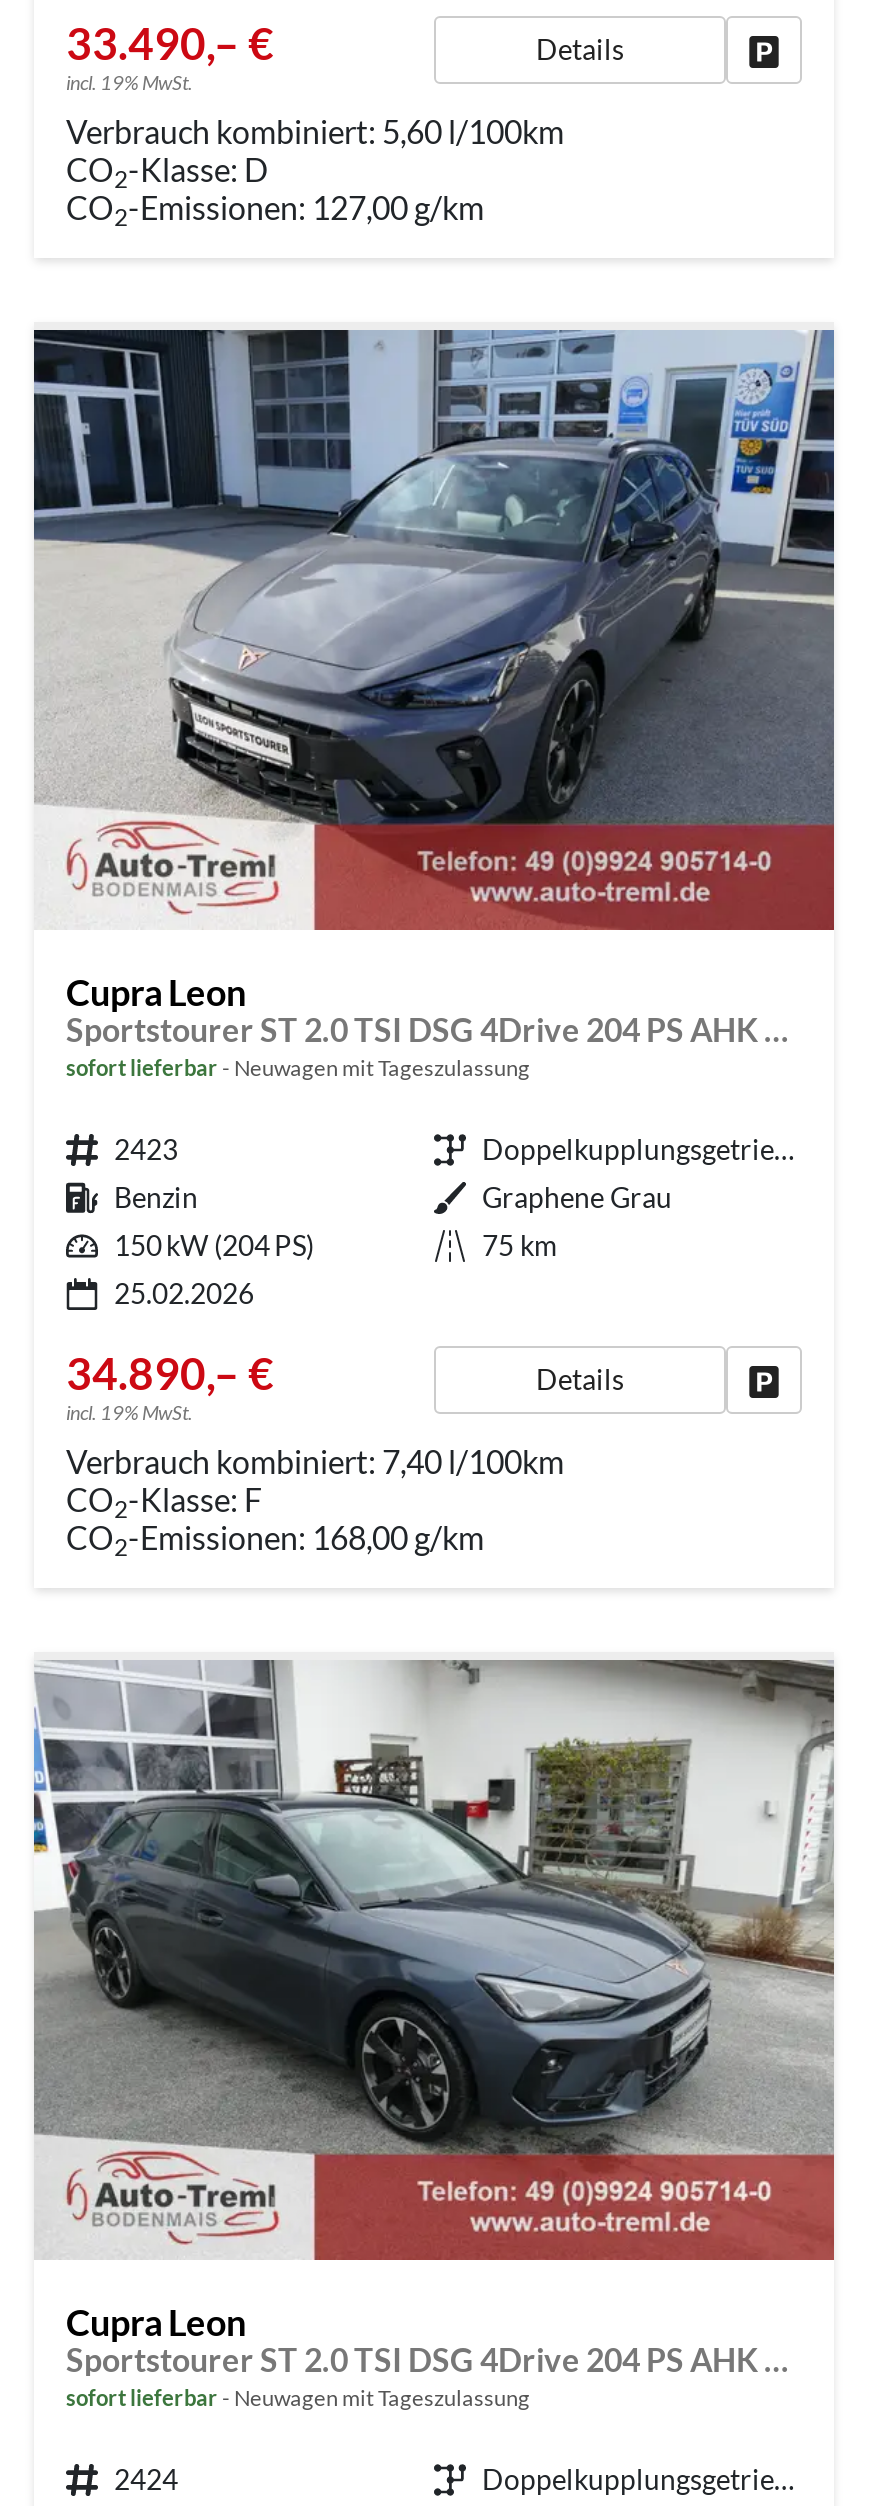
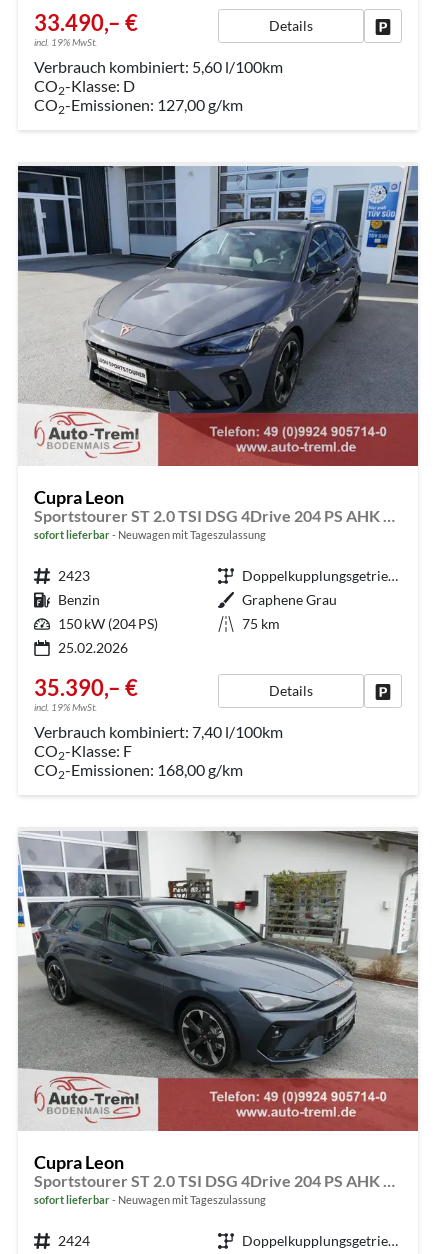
[66,1346,274,1400] 34.890,– € -> [34,674,138,701] 35.390,– €

